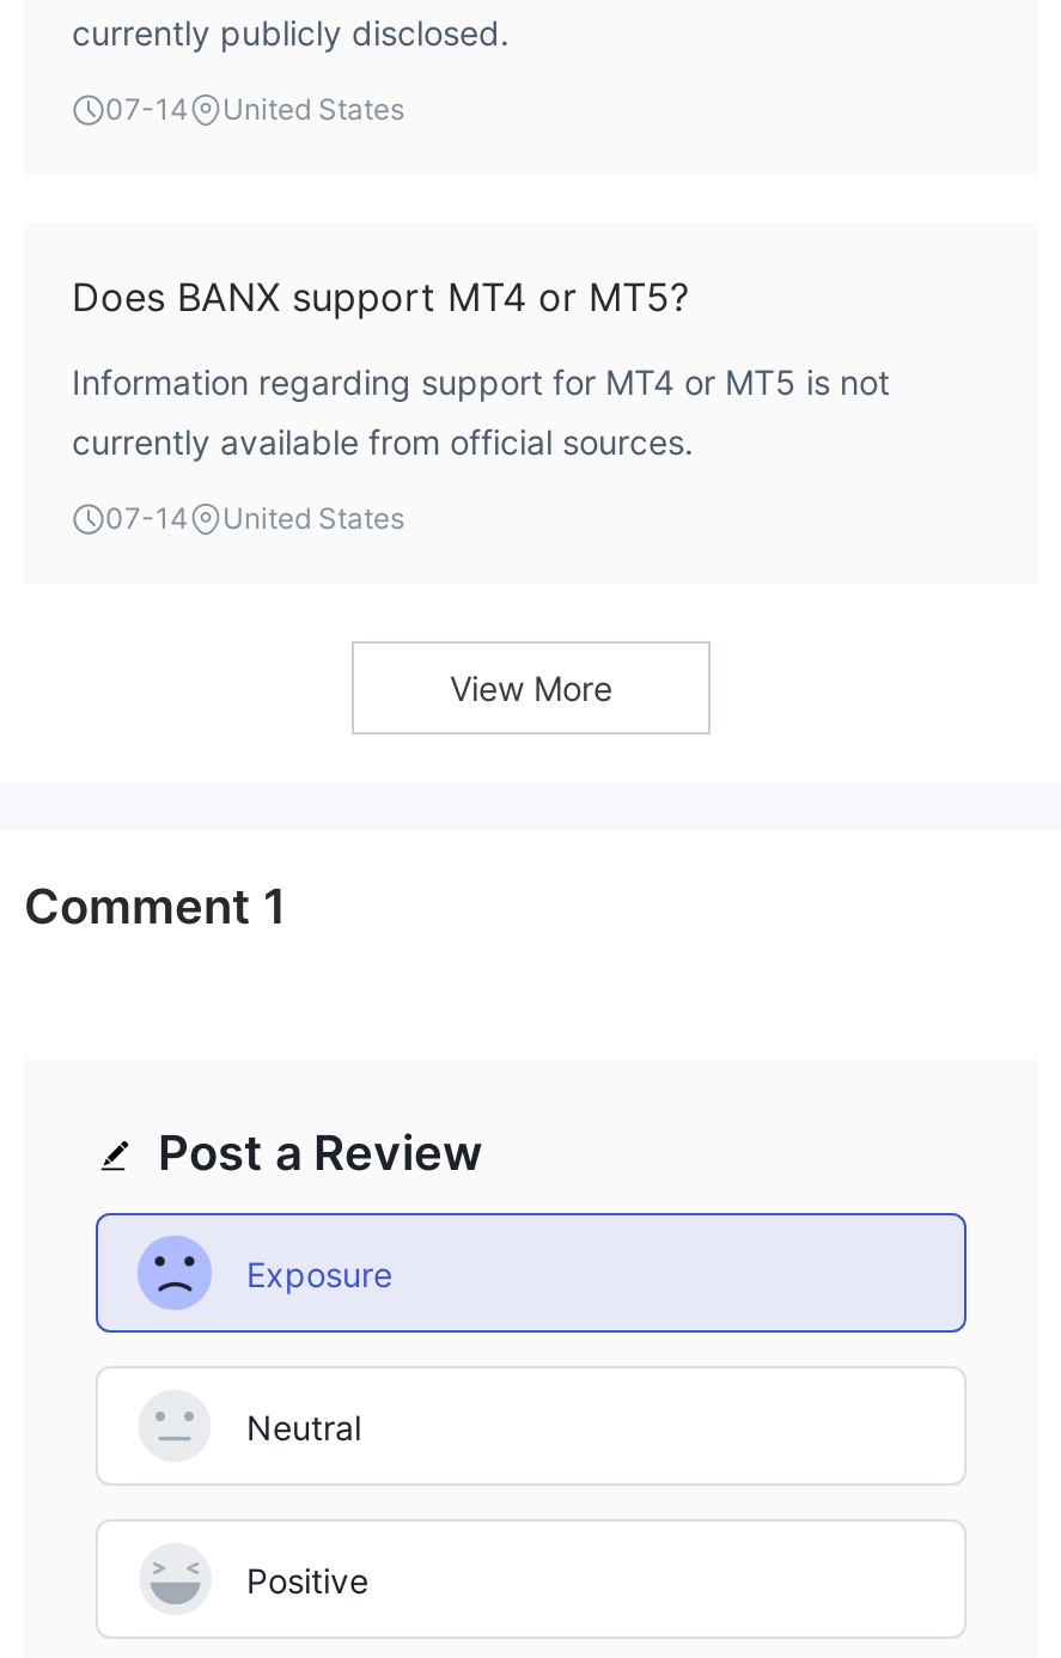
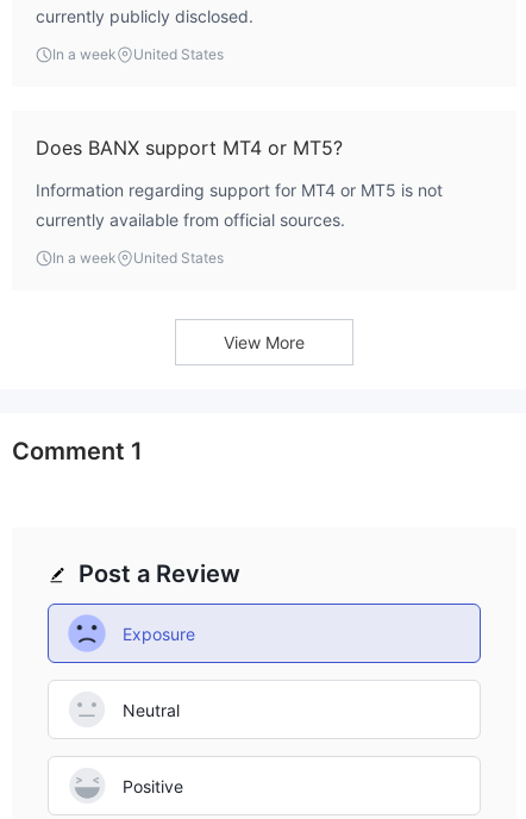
[105,91,189,127] 07-14 -> [52,45,117,63] In a week
[105,500,189,536] 07-14 -> [52,249,117,267] In a week

